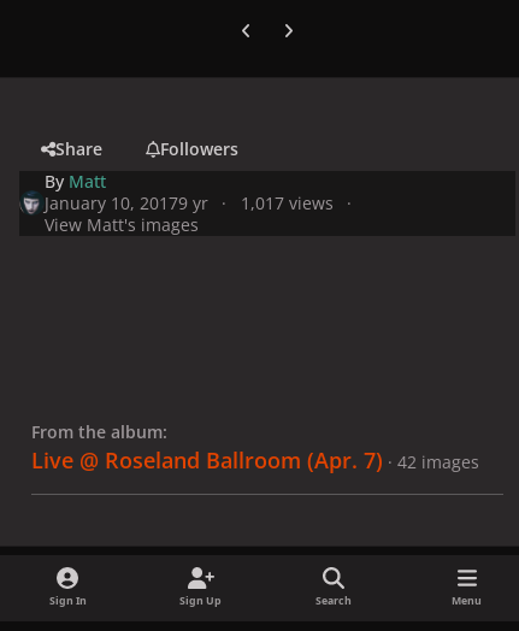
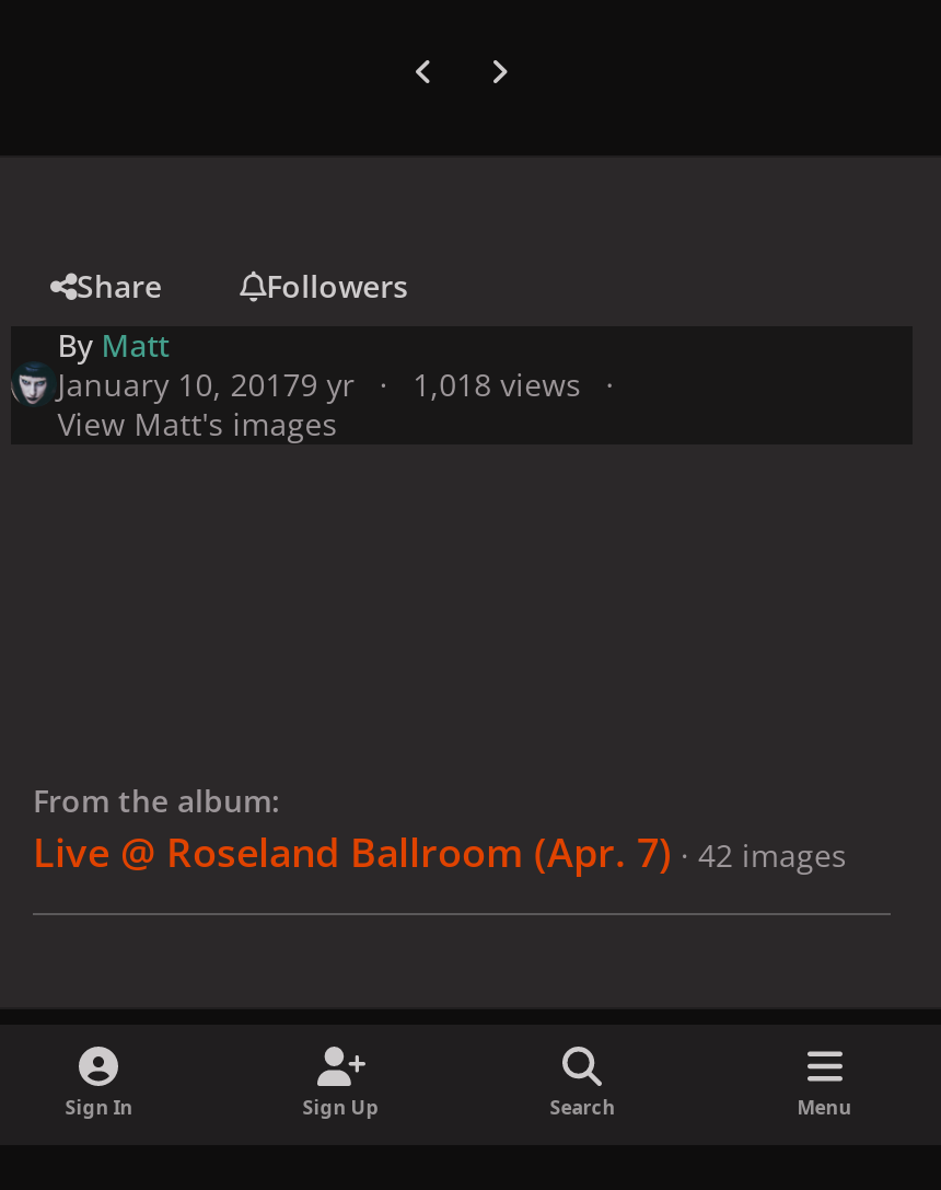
[45,191,333,214] January 10, 20179 yr 1,017 views -> [57,362,581,404] January 10, 20179 yr 1,018 views

